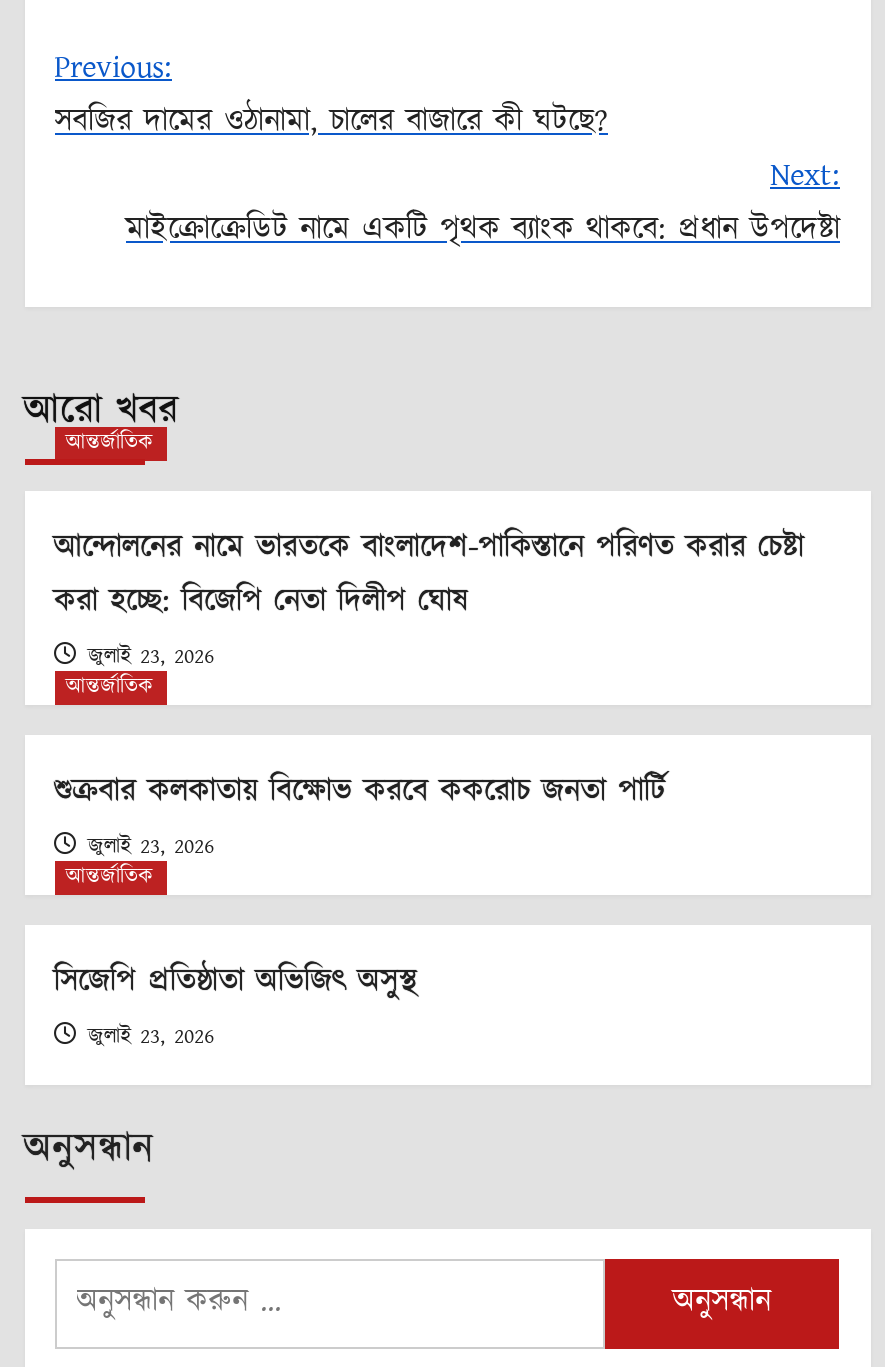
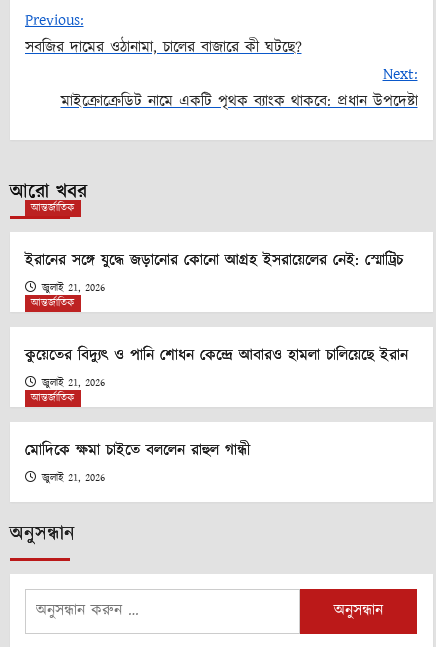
[54,525,804,673] আন্দোলনের নামে ভারতকে বাংলাদেশ-পাকিস্তানে পরিণত করার চেষ্টা | করা হচ্ছে: বিজেপি নেতা দিলীপ ঘোষ | জুলাই 23, 2026 -> [24,249,402,296] ইরানের সঙ্গে যুদ্ধে জড়ানোর কোনো আগ্রহ ইসরায়েলের নেই: স্মোট্রিচ | জুলাই 21, 2026
[54,769,666,863] শুক্রবার কলকাতায় বিক্ষোভ করবে ককরোচ জনতা পার্টি | জুলাই 23, 2026 -> [24,344,407,391] কুয়েতের বিদ্যুৎ ও পানি শোধন কেন্দ্রে আবারও হামলা চালিয়েছে ইরান | জুলাই 21, 2026
[54,959,418,1053] সিজেপি প্রতিষ্ঠাতা অভিজিৎ অসুস্থ | জুলাই 23, 2026 -> [24,439,249,486] মোদিকে ক্ষমা চাইতে বললেন রাহুল গান্ধী | জুলাই 21, 2026

